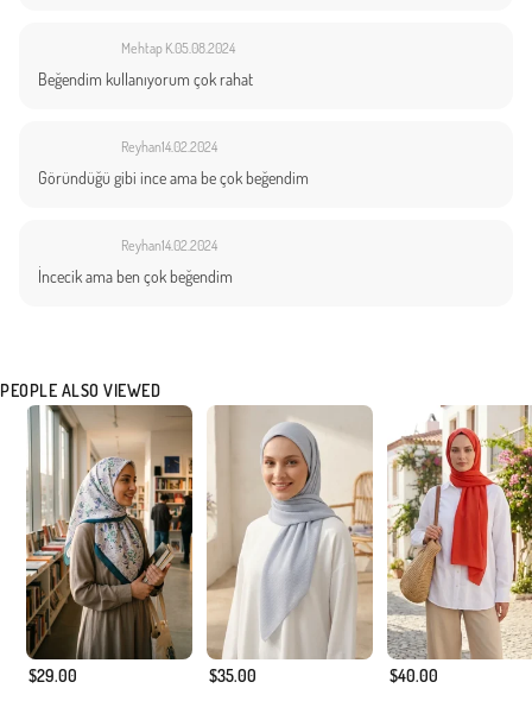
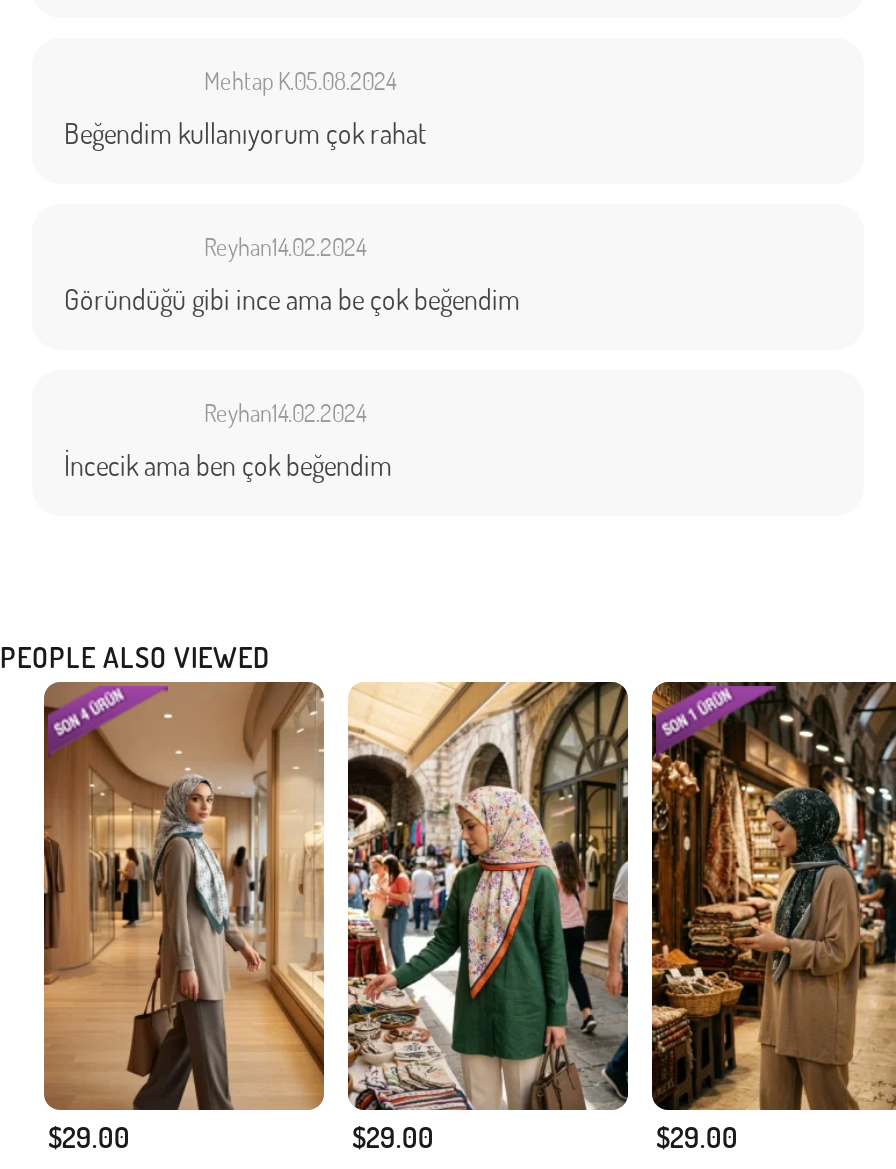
[25,405,256,686] [image] | $35.00 -> [42,680,434,1154] [image] | $29.00
[207,405,438,686] [image] | $40.00 -> [346,680,738,1154] [image] | $29.00
[387,405,528,659] [image] -> [650,680,890,1112] [image]

